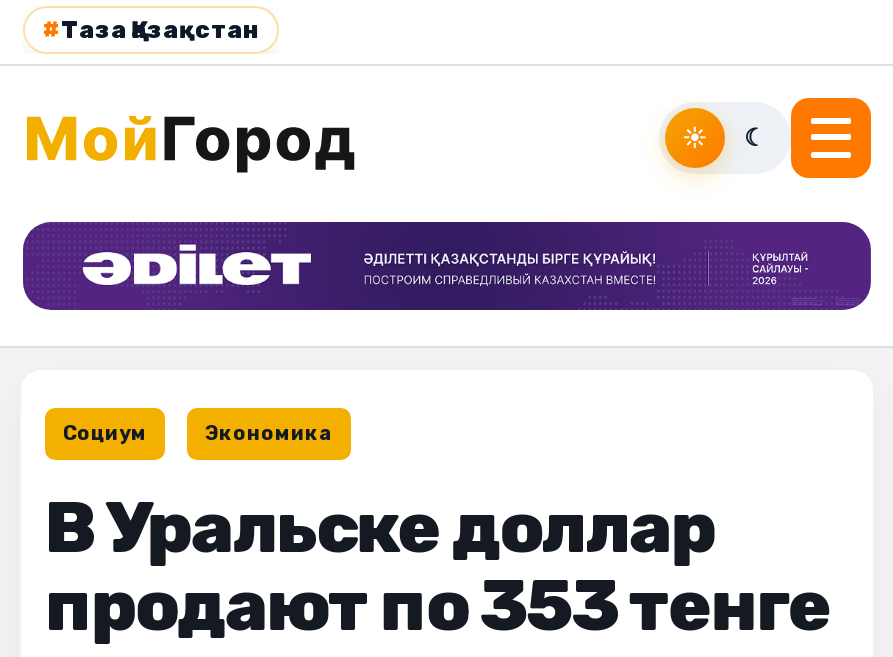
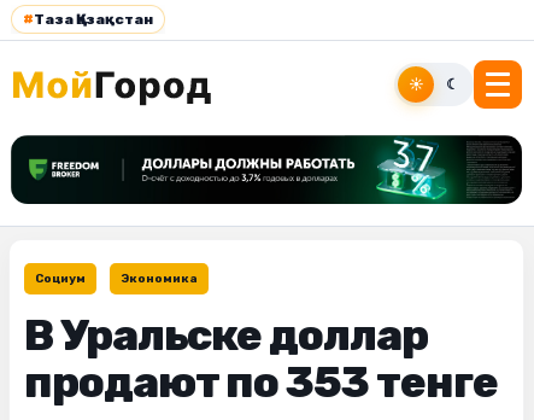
[23,222,873,312] [image] -> [11,135,523,205] [image]

